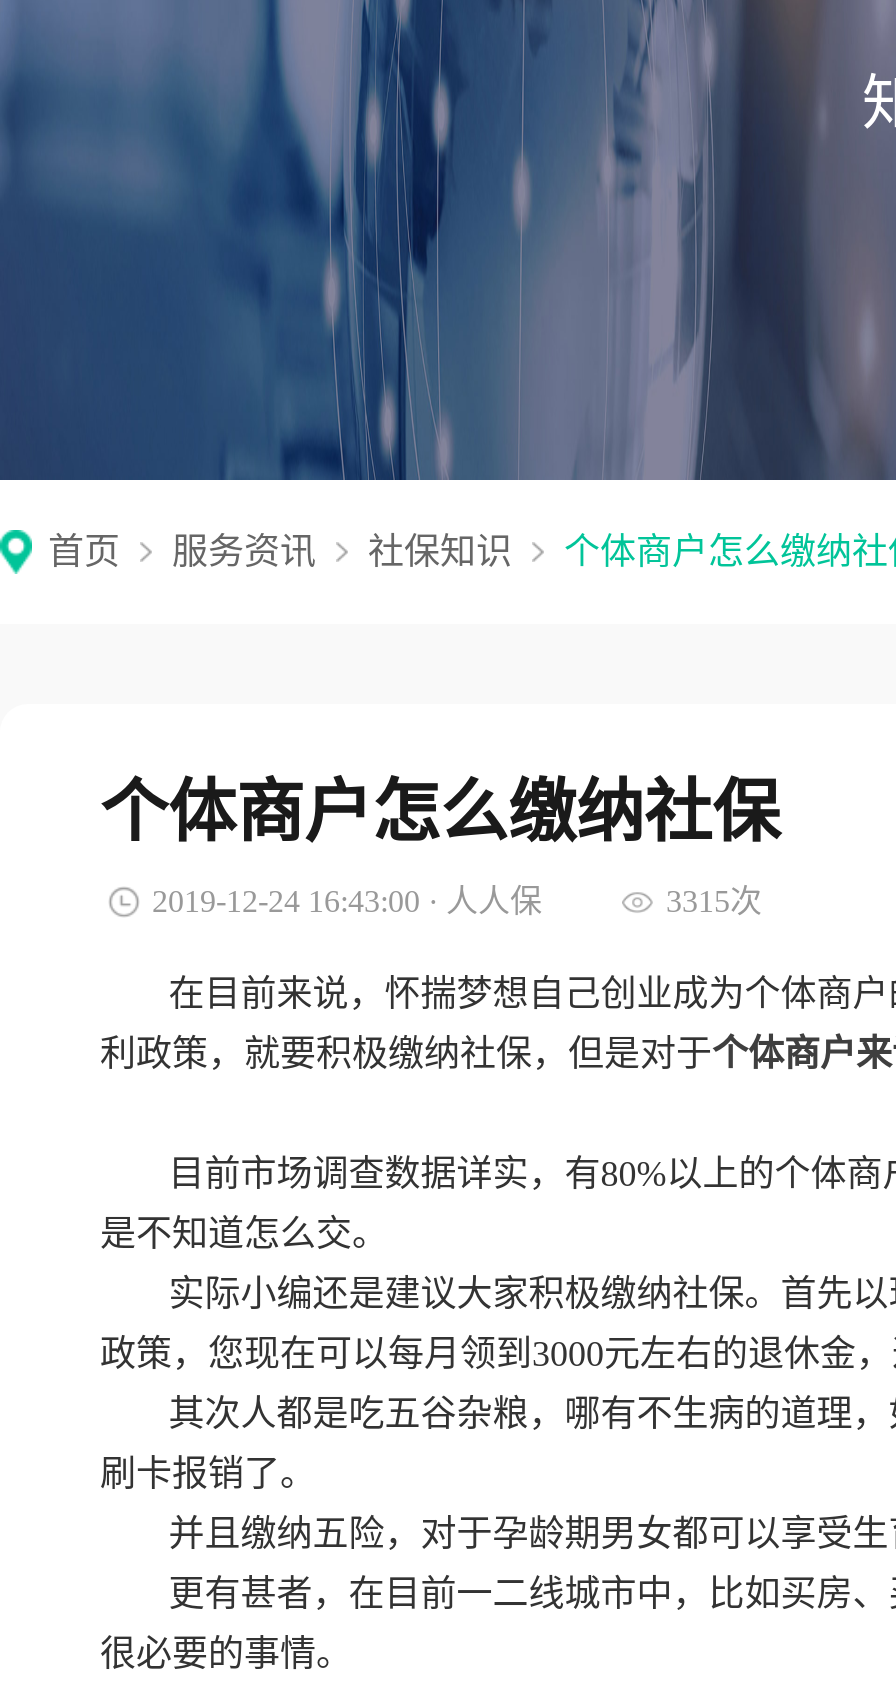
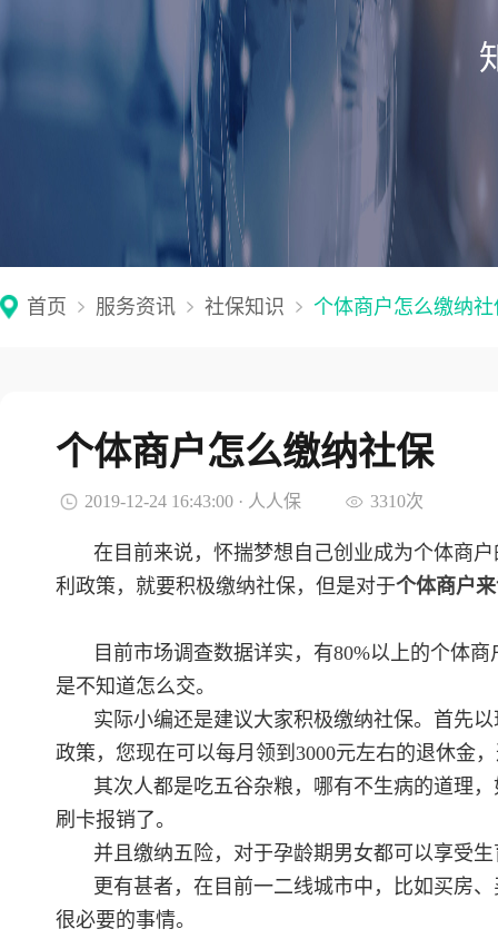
[666,884,762,918] 3315次 -> [370,492,424,511] 3310次

